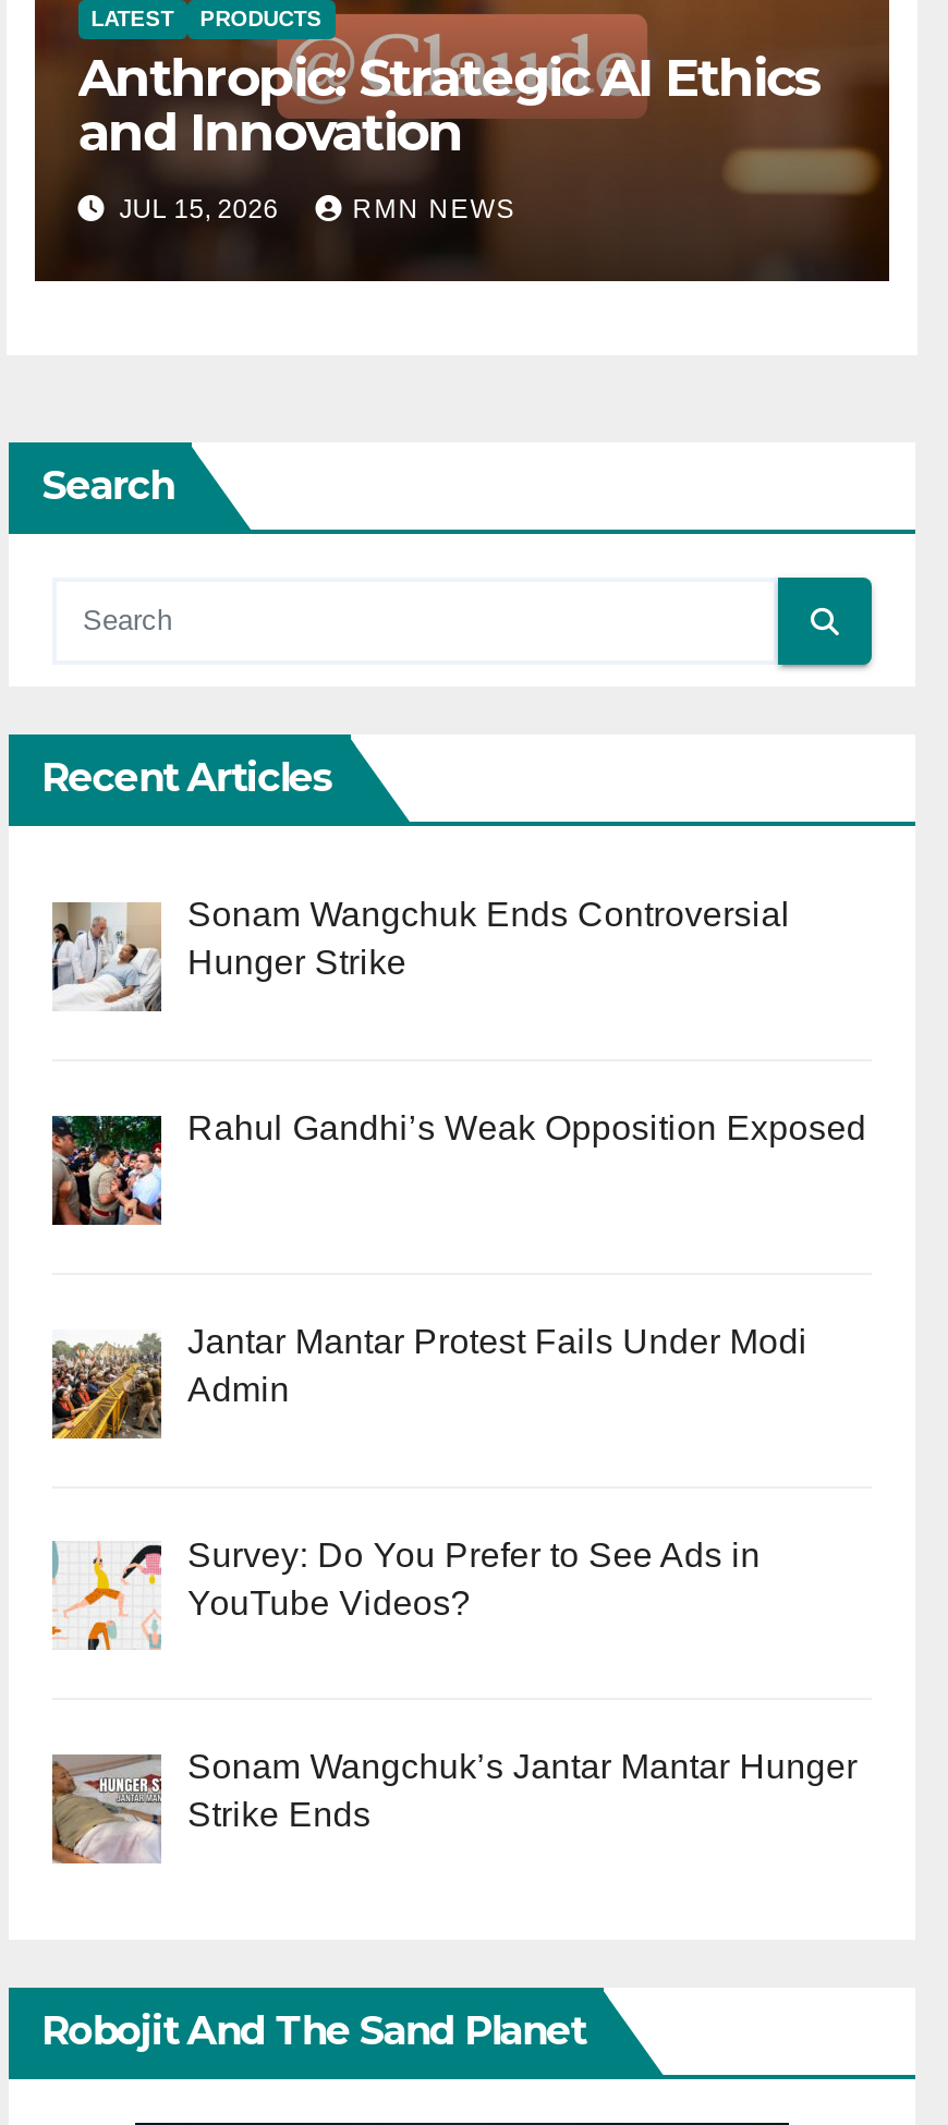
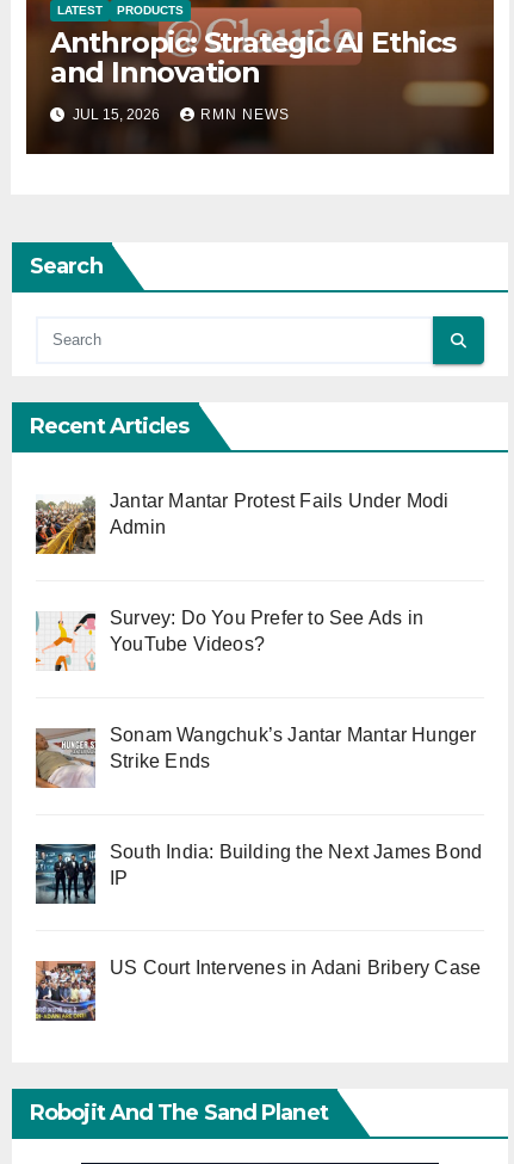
[52,896,790,1009] [image] | Sonam Wangchuk Ends Controversial | Hunger Strike -> none
[50,1109,866,1227] [image] | Rahul Gandhi’s Weak Opposition Exposed -> none
moved [48,1323,857,1834] -> [33,491,476,771]: [image] | Jantar Mantar Protest Fails Under Modi | Admin | Survey: Do You Prefer to See Ads in | YouTube Videos? | Sonam Wangchuk’s Jantar Mantar Hunger | Strike Ends
none -> [35,841,482,904] [image] | South India: Building the Next James Bond | IP
none -> [36,958,481,1022] [image] | US Court Intervenes in Adani Bribery Case

